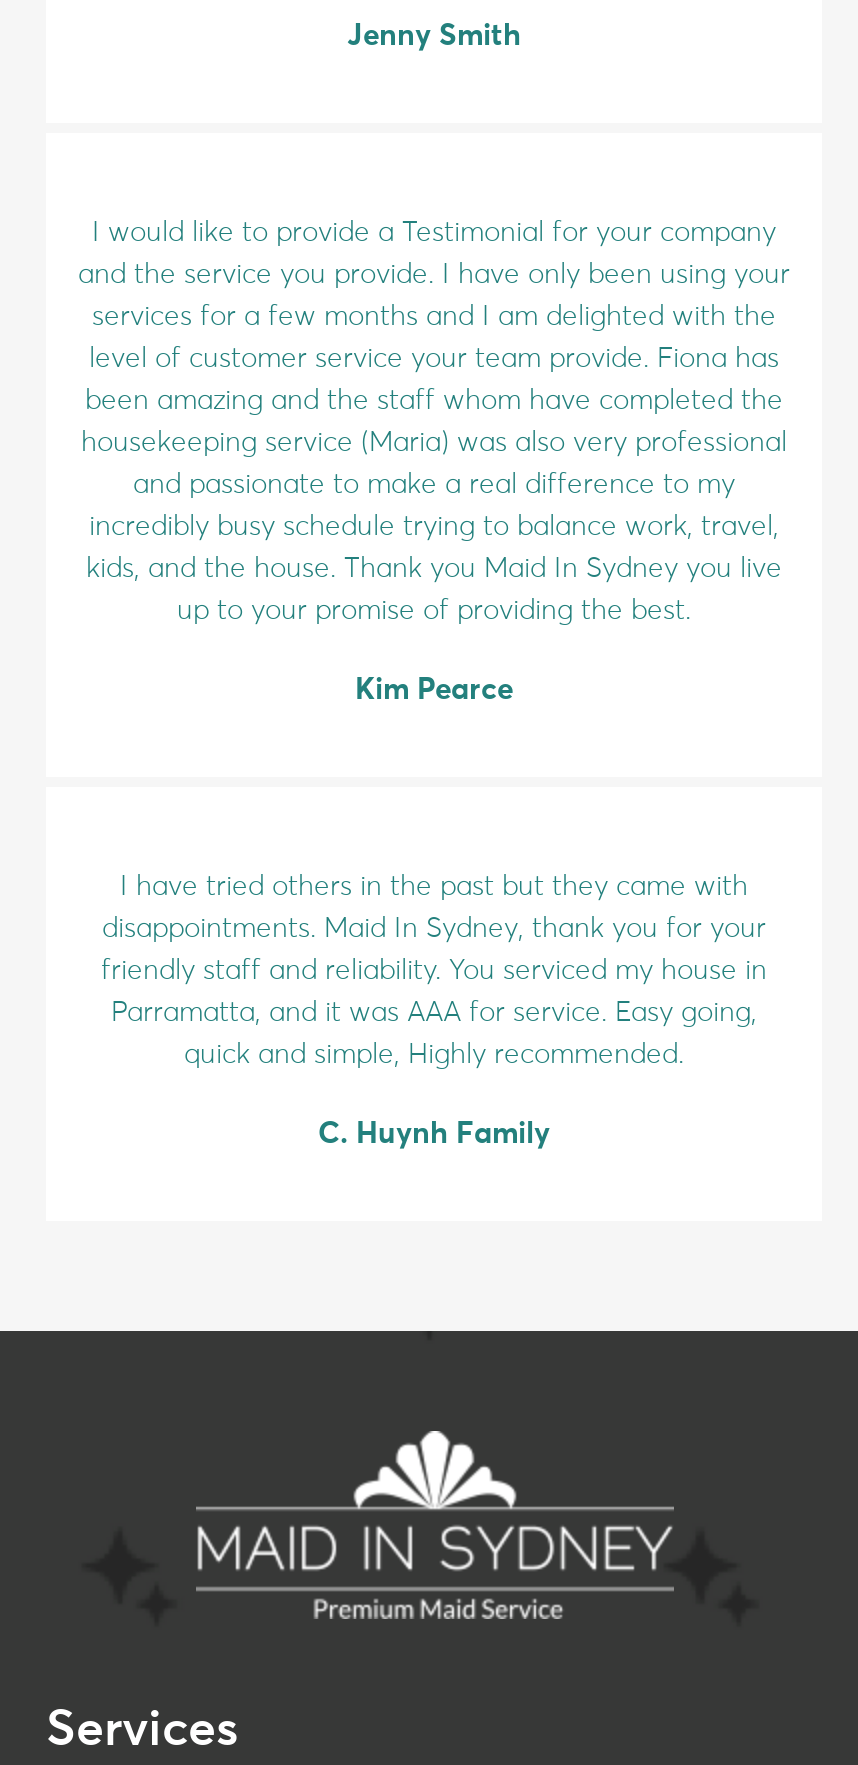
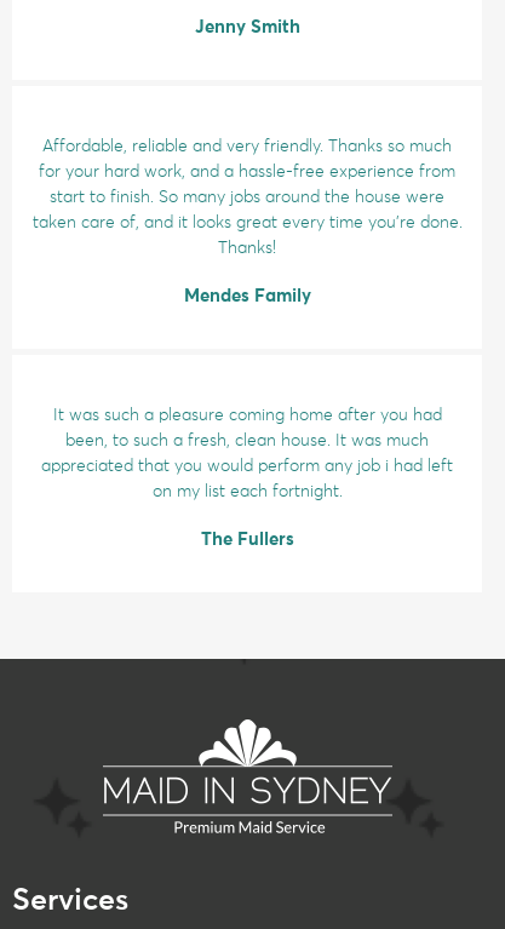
[78,219,790,705] I would like to provide a Testimonial for your company | and the service you provide. I have only been using your | services for a few months and I am delighted with the | level of customer service your team provide. Fiona has | been amazing and the staff whom have completed the | housekeeping service (Maria) was also very professional | and passionate to make a real difference to my | incredibly busy schedule trying to balance work, travel, | kids, and the house. Thank you Maid In Sydney you live | up to your promise of providing the best. | Kim Pearce -> [32,138,462,305] Affordable, reliable and very friendly. Thanks so much | for your hard work, and a hassle-free experience from | start to finish. So many jobs around the house were | taken care of, and it looks great every time you’re done. | Thanks! | Mendes Family
[101,873,767,1149] I have tried others in the past but they came with | disappointments. Maid In Sydney, thank you for your | friendly staff and reliability. You serviced my house in | Parramatta, and it was AAA for service. Easy going, | quick and simple, Highly recommended. | C. Huynh Family -> [41,407,453,549] It was such a pleasure coming home after you had | been, to such a fresh, clean house. It was much | appreciated that you would perform any job i had left | on my list each fortnight. | The Fullers

